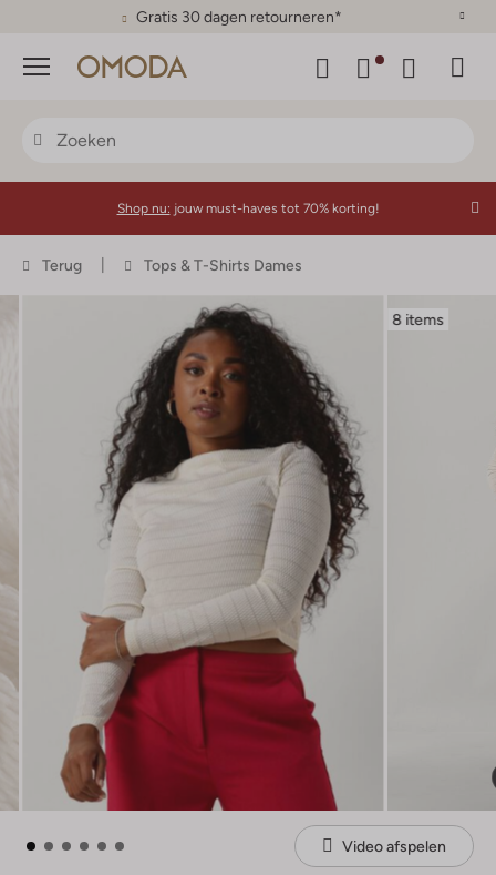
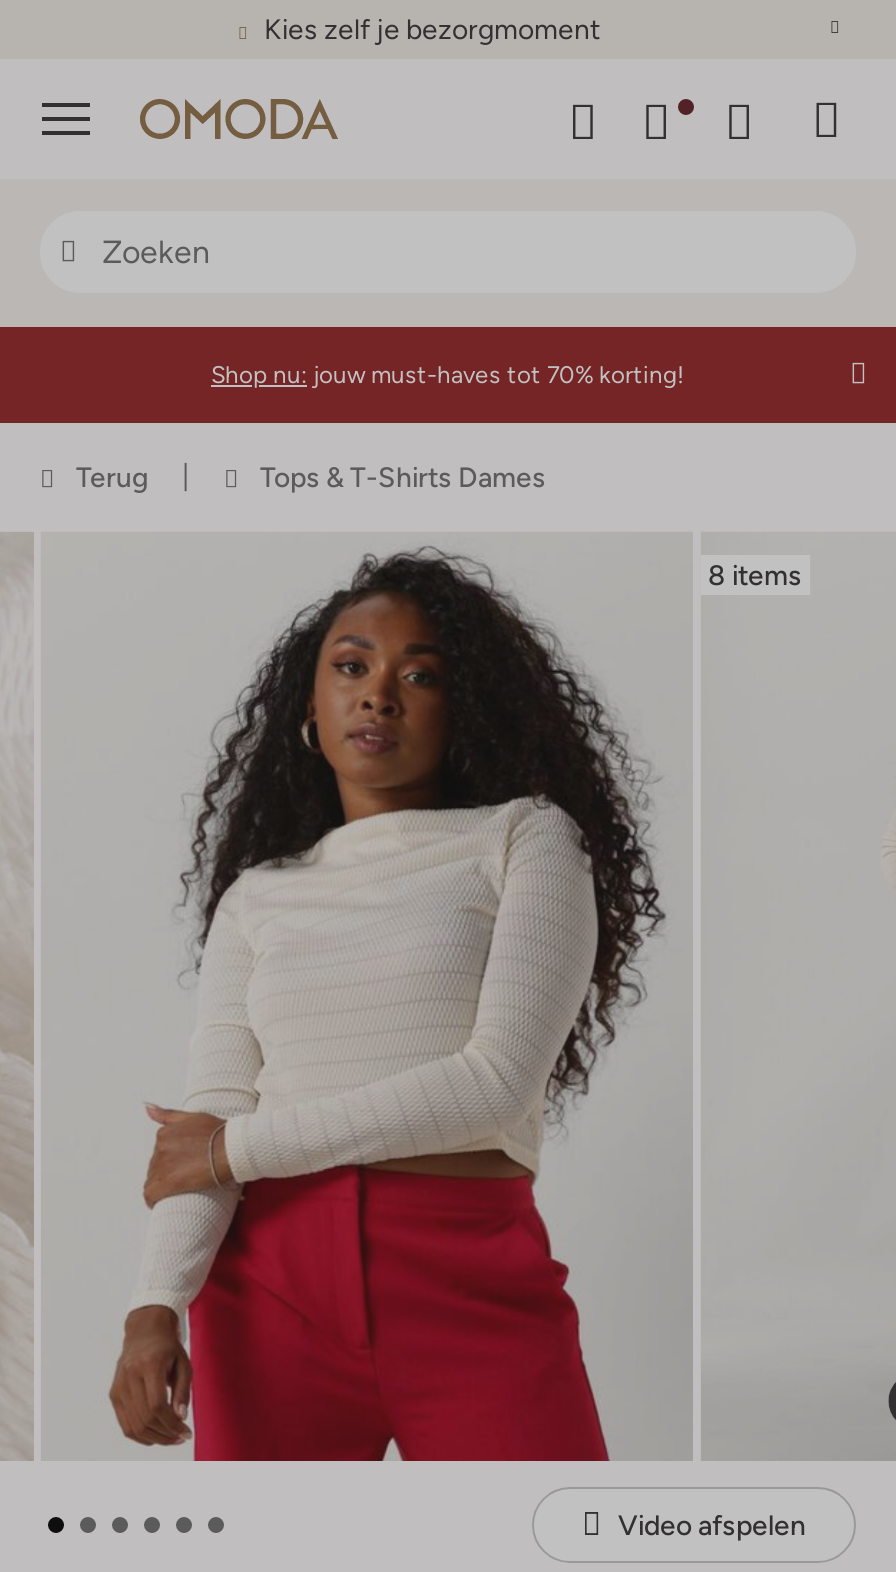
[136,8,342,26] Gratis 30 dagen retourneren* -> [264,13,600,45] Kies zelf je bezorgmoment

